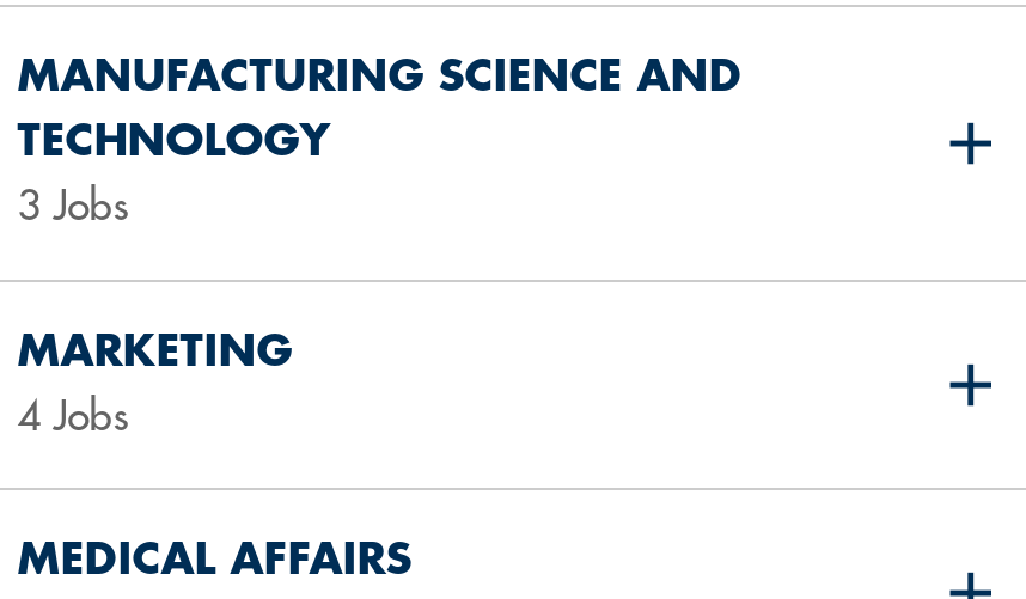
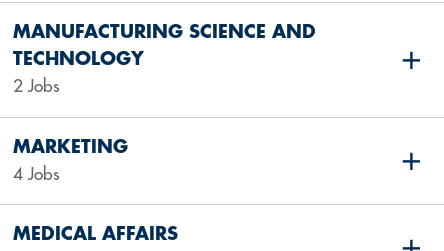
[17,187,130,228] 3 Jobs -> [13,78,60,95] 2 Jobs

